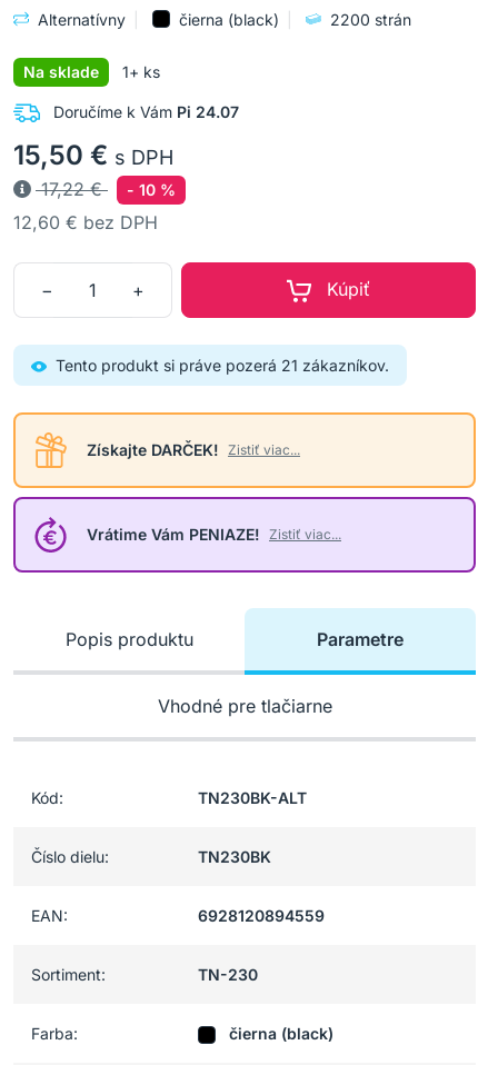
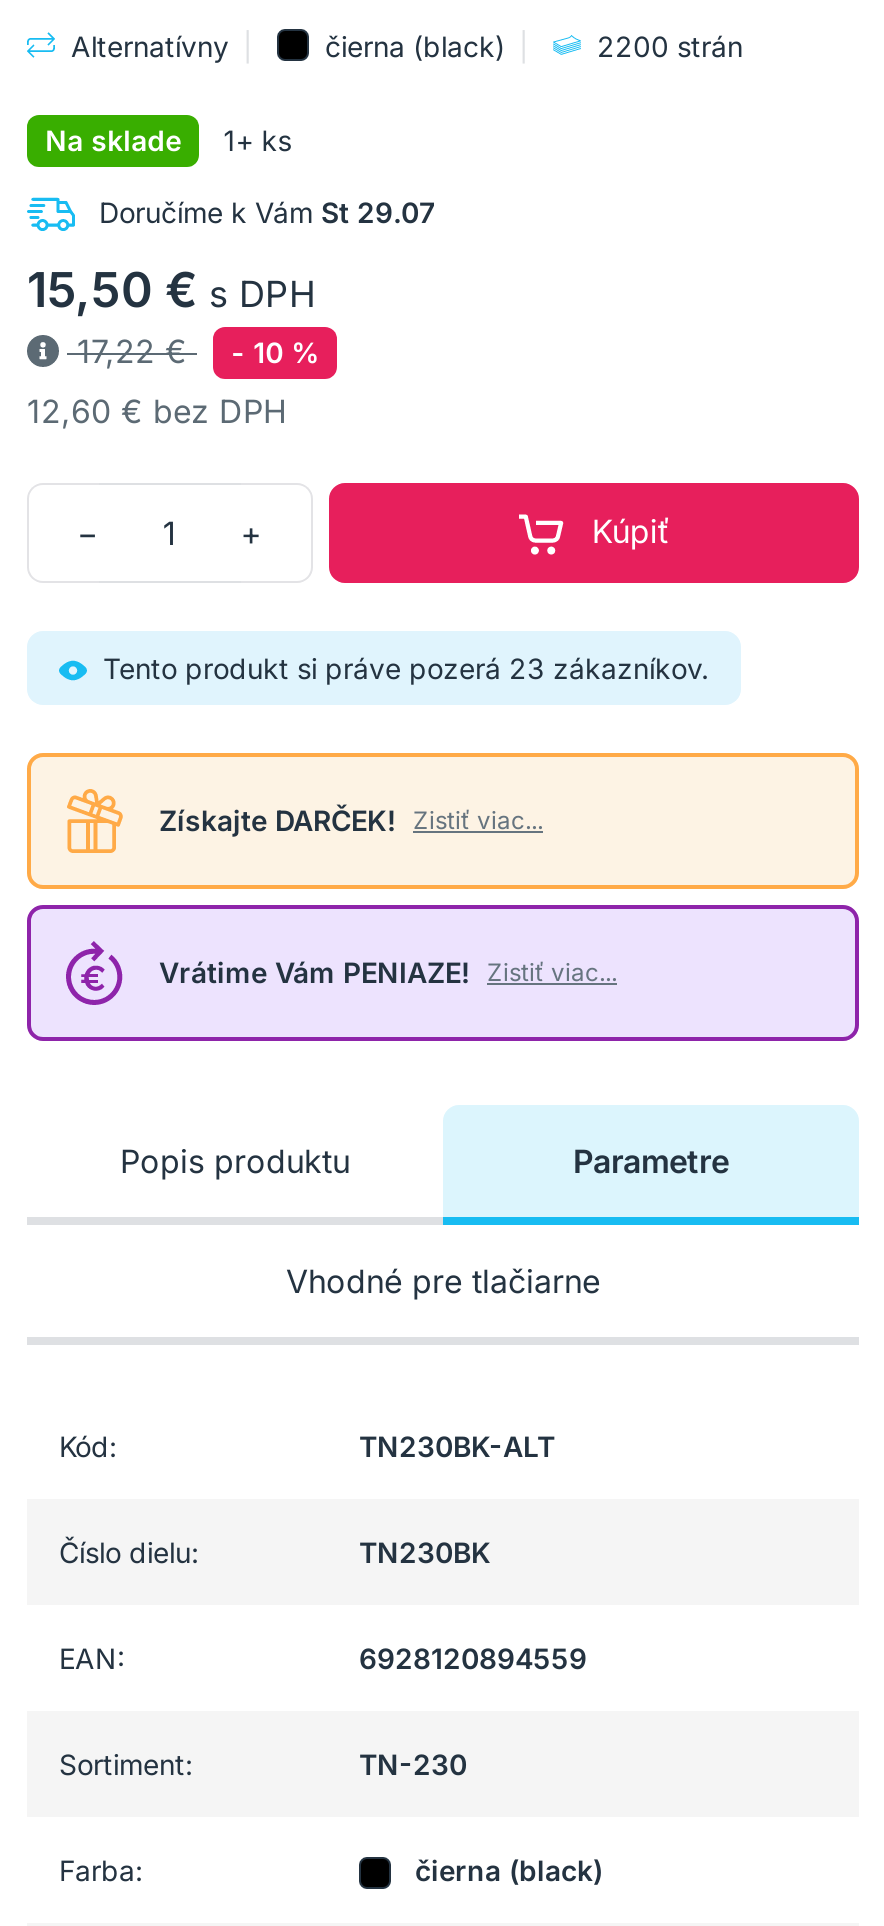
[49,102,239,121] Doručíme k Vám Pi 24.07 -> [91,195,435,229] Doručíme k Vám St 29.07
[51,355,389,374] Tento produkt si práve pozerá 21 zákazníkov. -> [95,650,709,684] Tento produkt si práve pozerá 23 zákazníkov.

